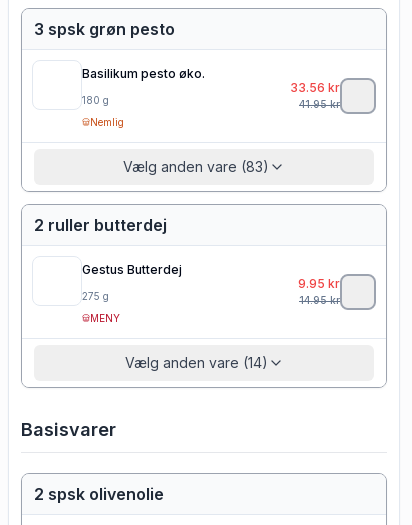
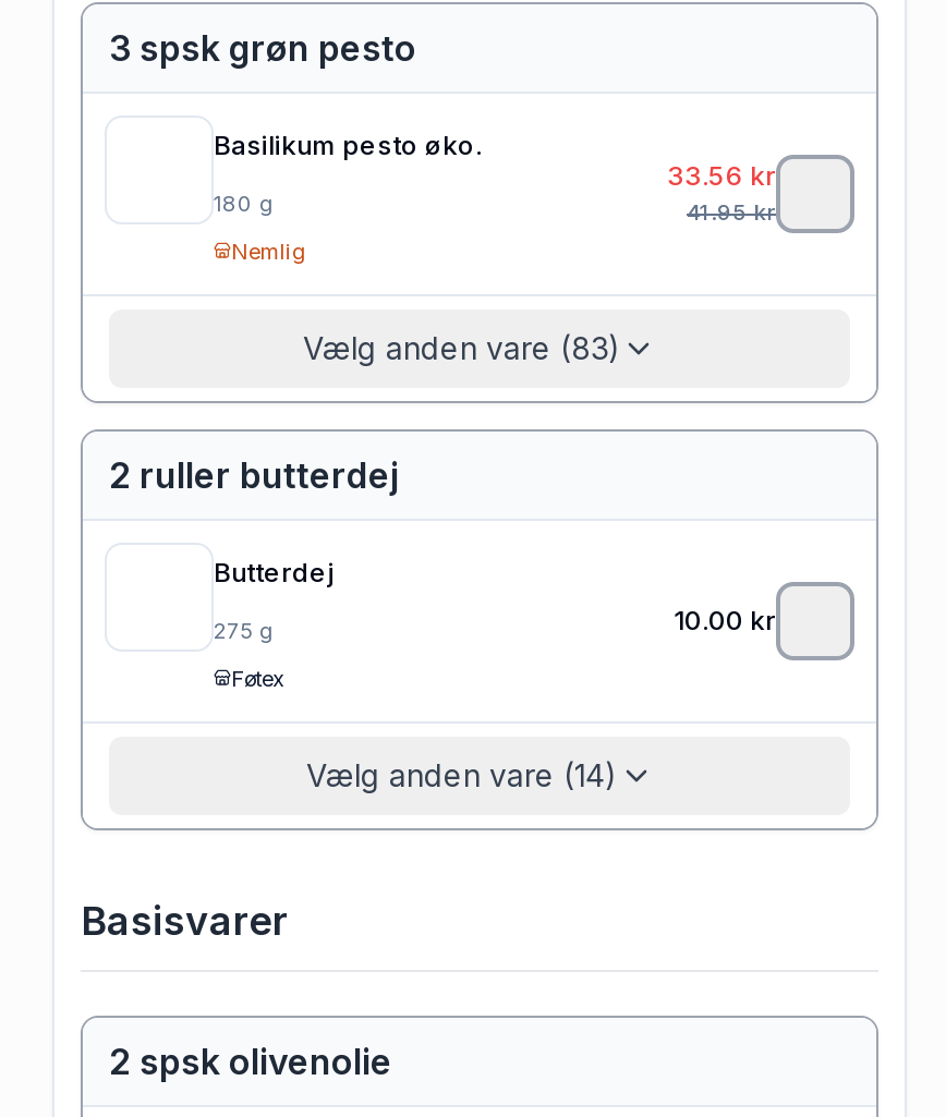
[82,262,182,277] Gestus Butterdej -> [214,555,333,588] Butterdej
[298,276,340,306] 9.95 kr | 14.95kr -> [674,603,776,636] 10.00 kr
[90,312,120,324] MENY -> [231,664,283,690] Føtex

